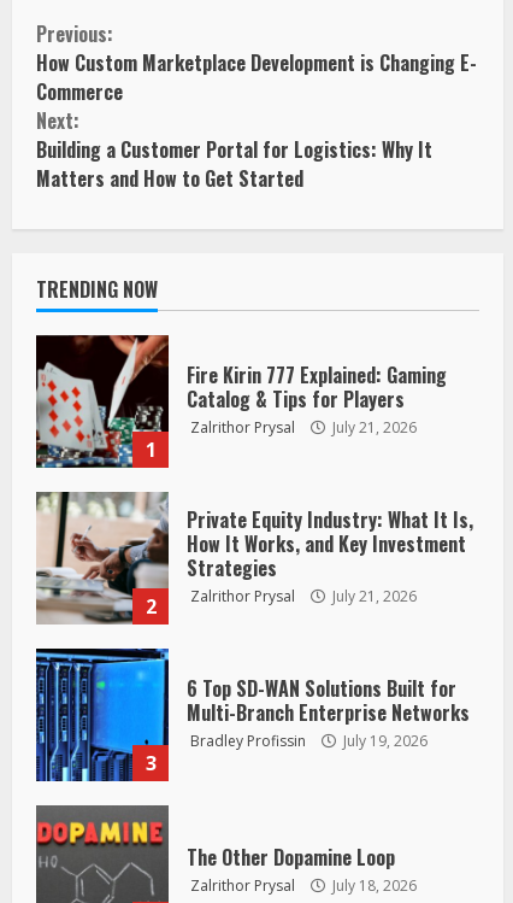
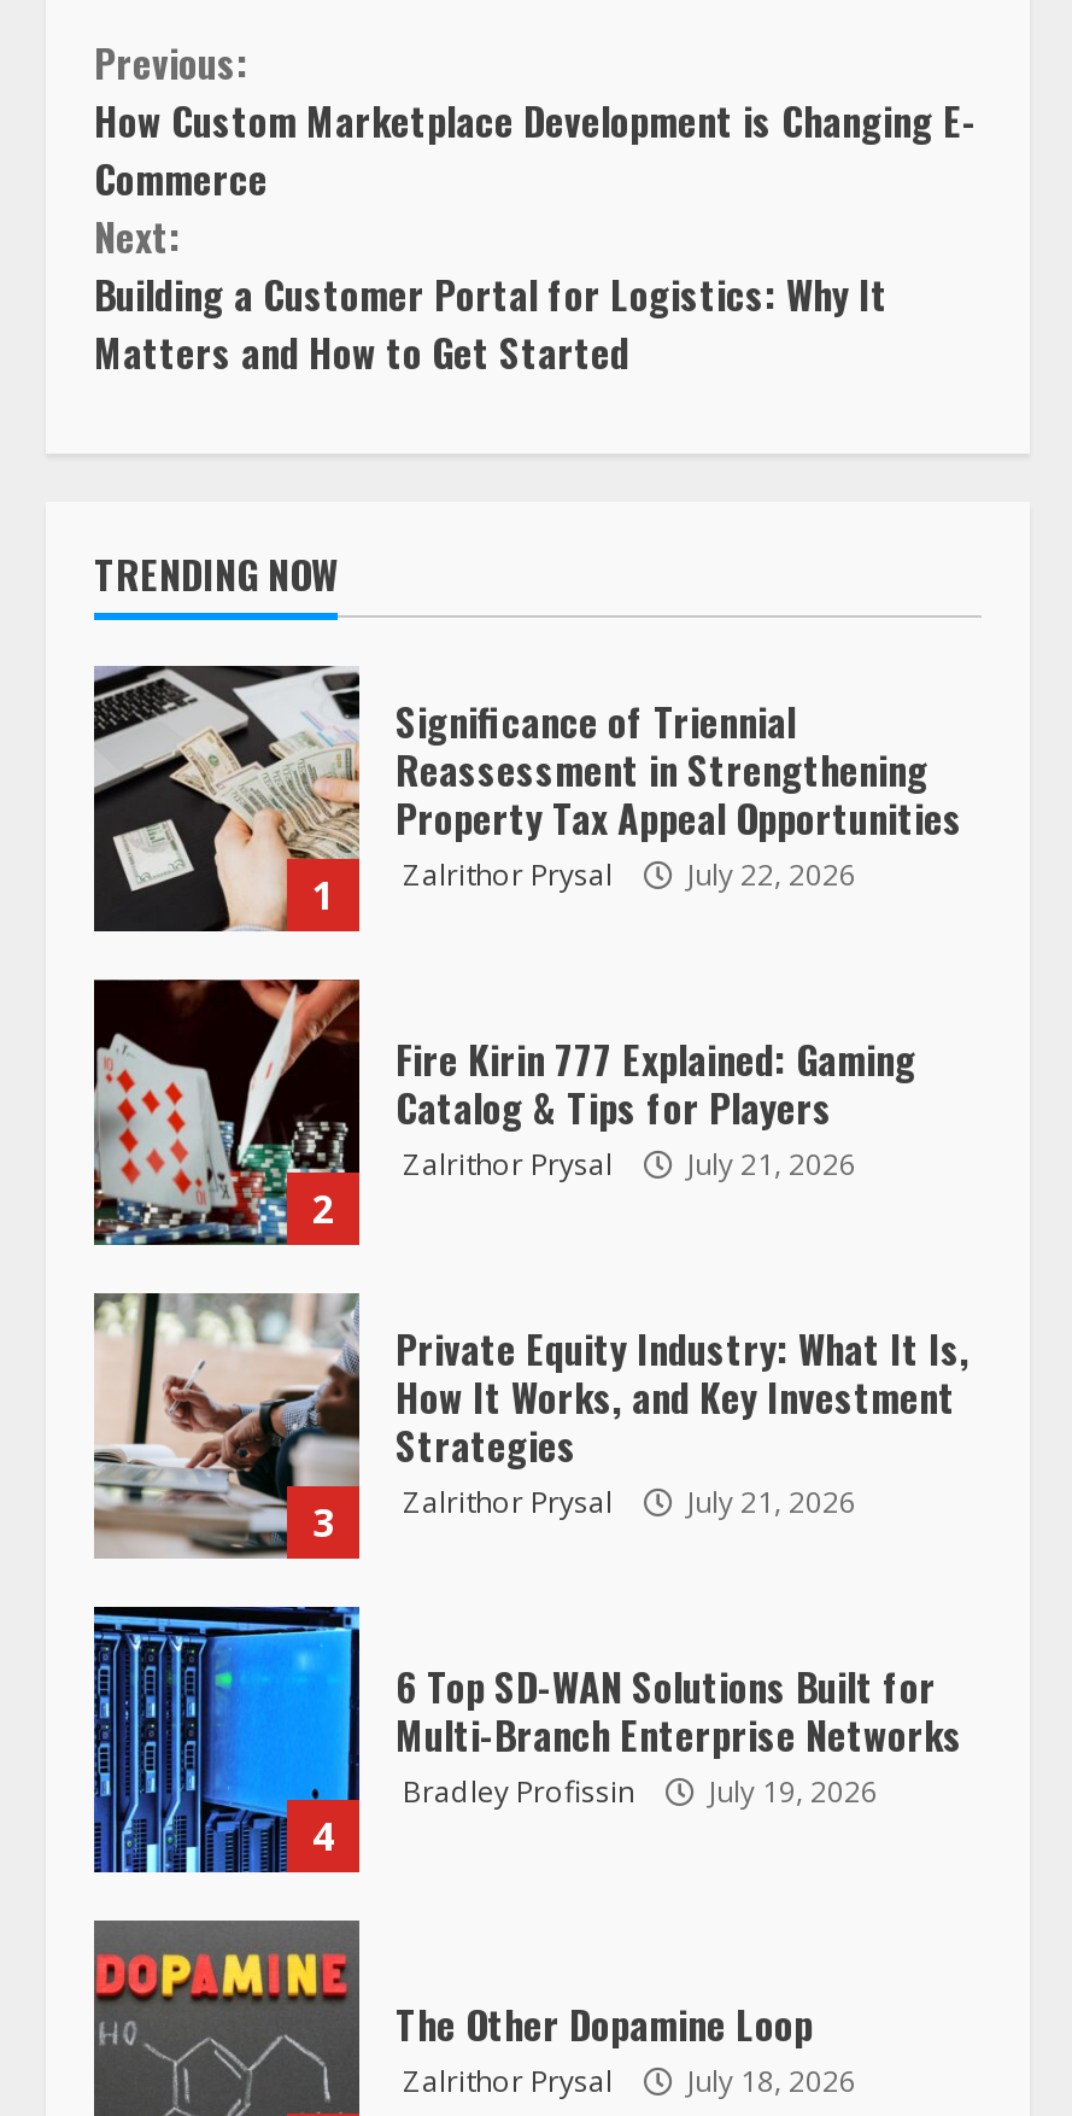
none -> [94,664,962,934] [image] | Significance of Triennial | Reassessment in Strengthening | Property Tax Appeal Opportunities | Zalrithor Prysal | July 22, 2026
none -> [312,1181,334,1234] 2
[145,586,417,619] 2 Zalrithor Prysal July 21, 2026 -> [312,1482,856,1548] 3 Zalrithor Prysal July 21, 2026
[145,749,156,776] 3 -> [312,1809,334,1862] 4

